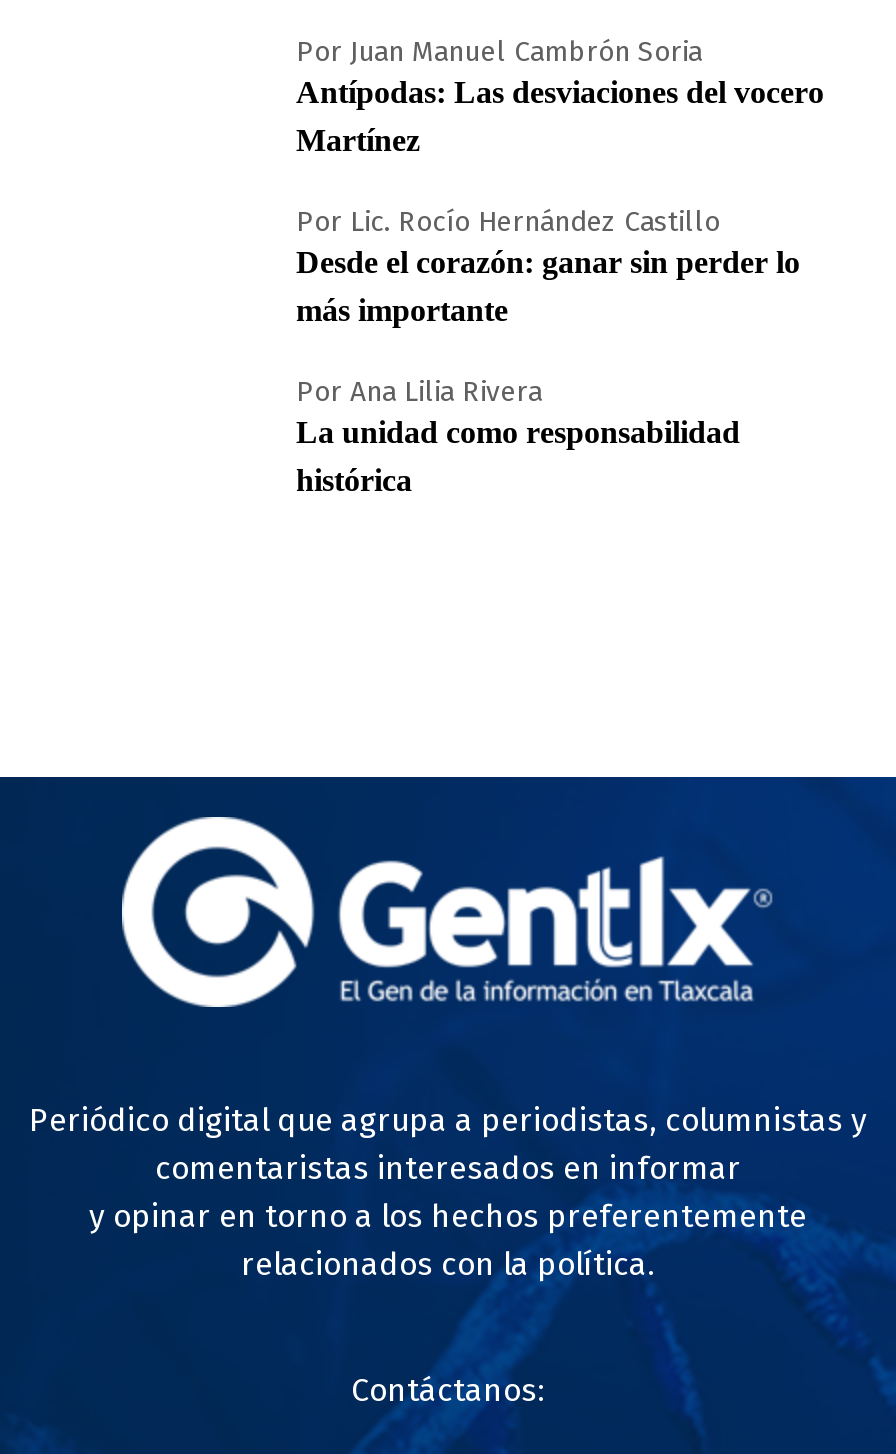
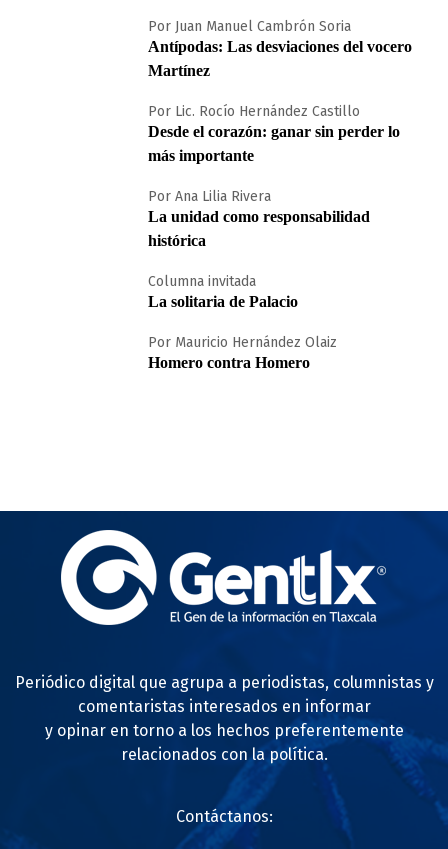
none -> [148,273,337,371] Columna invitada | La solitaria de Palacio | Por Mauricio Hernández Olaiz | Homero contra Homero

